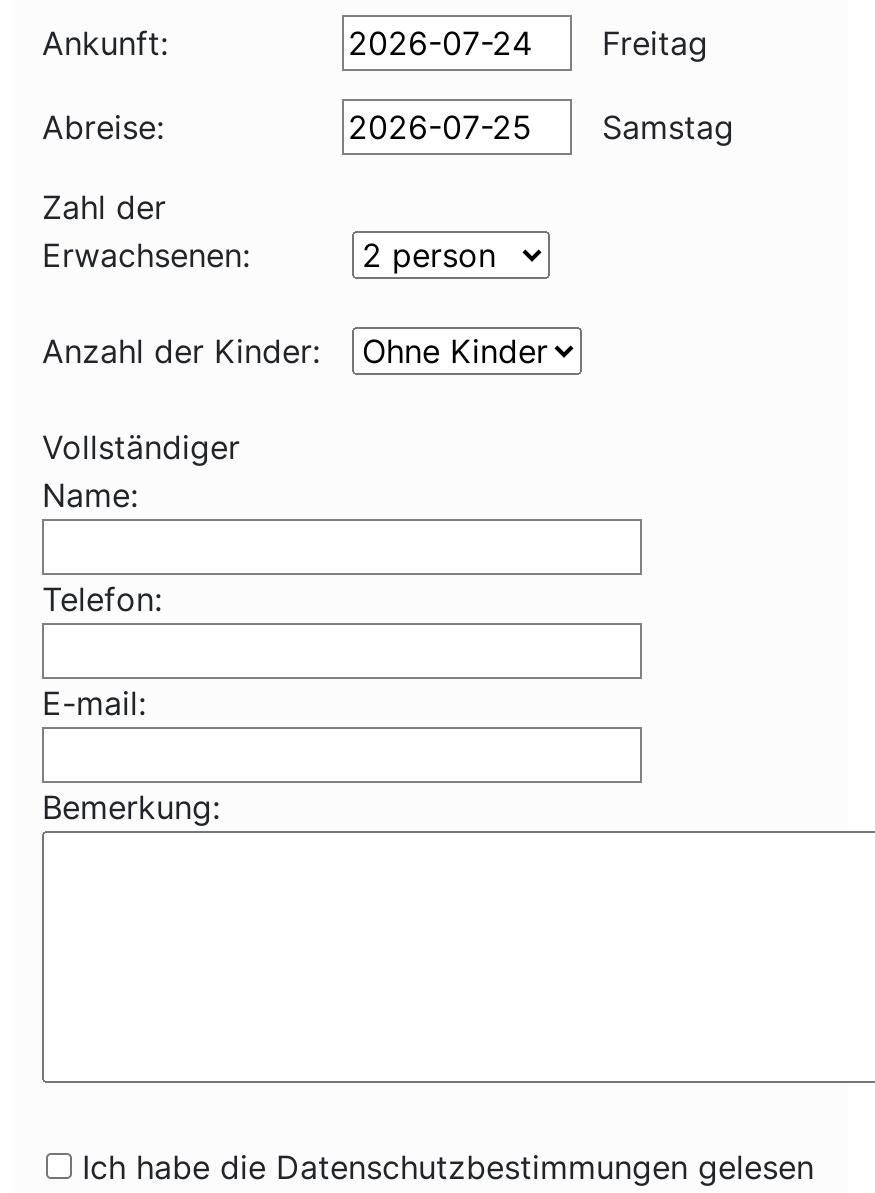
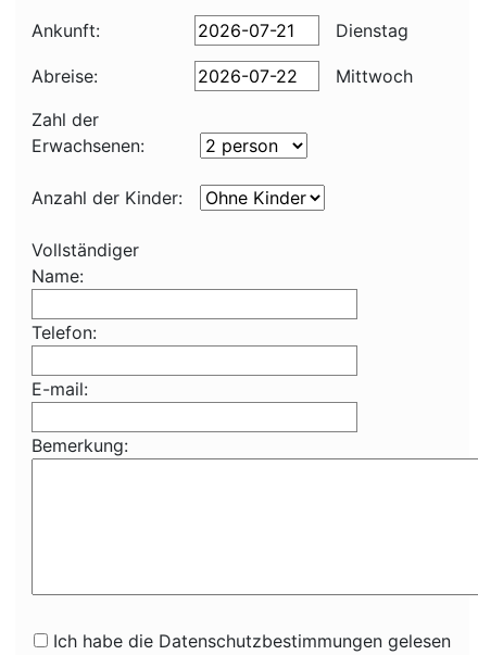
[592,23,708,63] Freitag -> [330,20,408,41] Dienstag
[592,107,734,147] Samstag -> [330,65,413,87] Mittwoch

